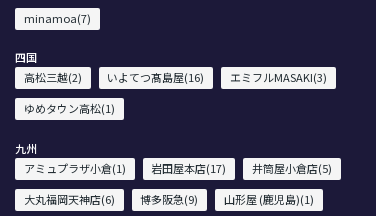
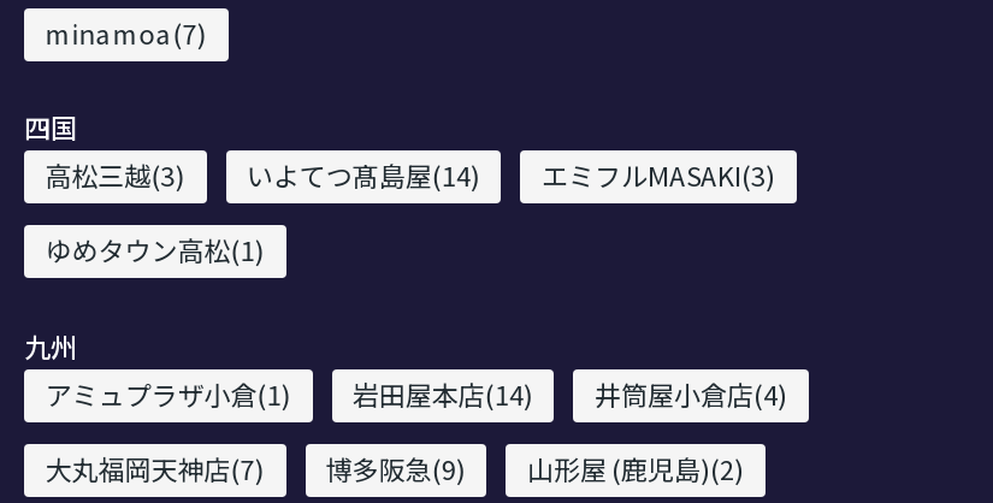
[24,69,82,85] 高松三越(2) -> [45,156,185,194] 高松三越(3)
[107,69,204,85] いよてつ髙島屋(16) -> [247,156,480,194] いよてつ髙島屋(14)
[151,160,226,176] 岩田屋本店(17) -> [352,374,533,413] 岩田屋本店(14)
[252,160,332,176] 井筒屋小倉店(5) -> [595,374,787,413] 井筒屋小倉店(4)
[24,191,115,207] 大丸福岡天神店(6) -> [45,449,264,487] 大丸福岡天神店(7)
[224,191,314,207] 山形屋 (鹿児島)(1) -> [527,449,744,487] 山形屋 (鹿児島)(2)

